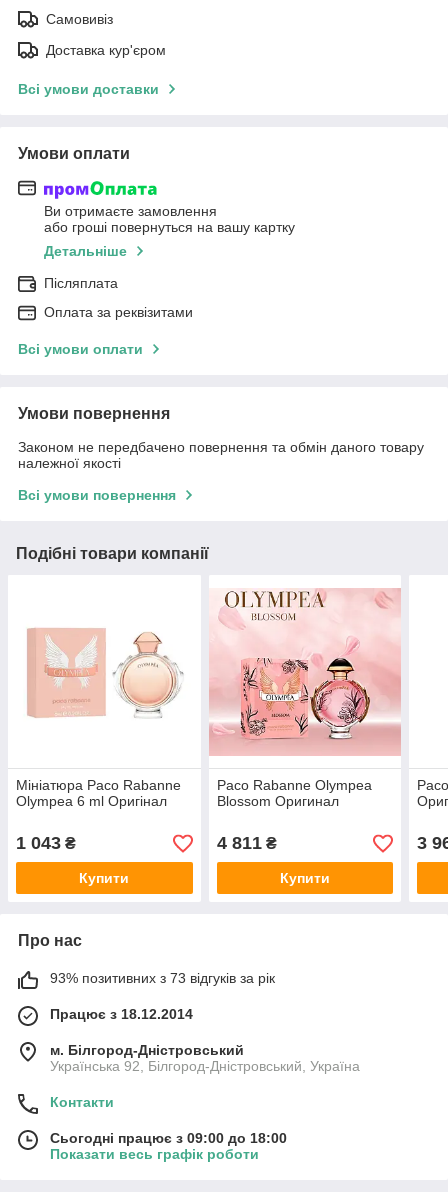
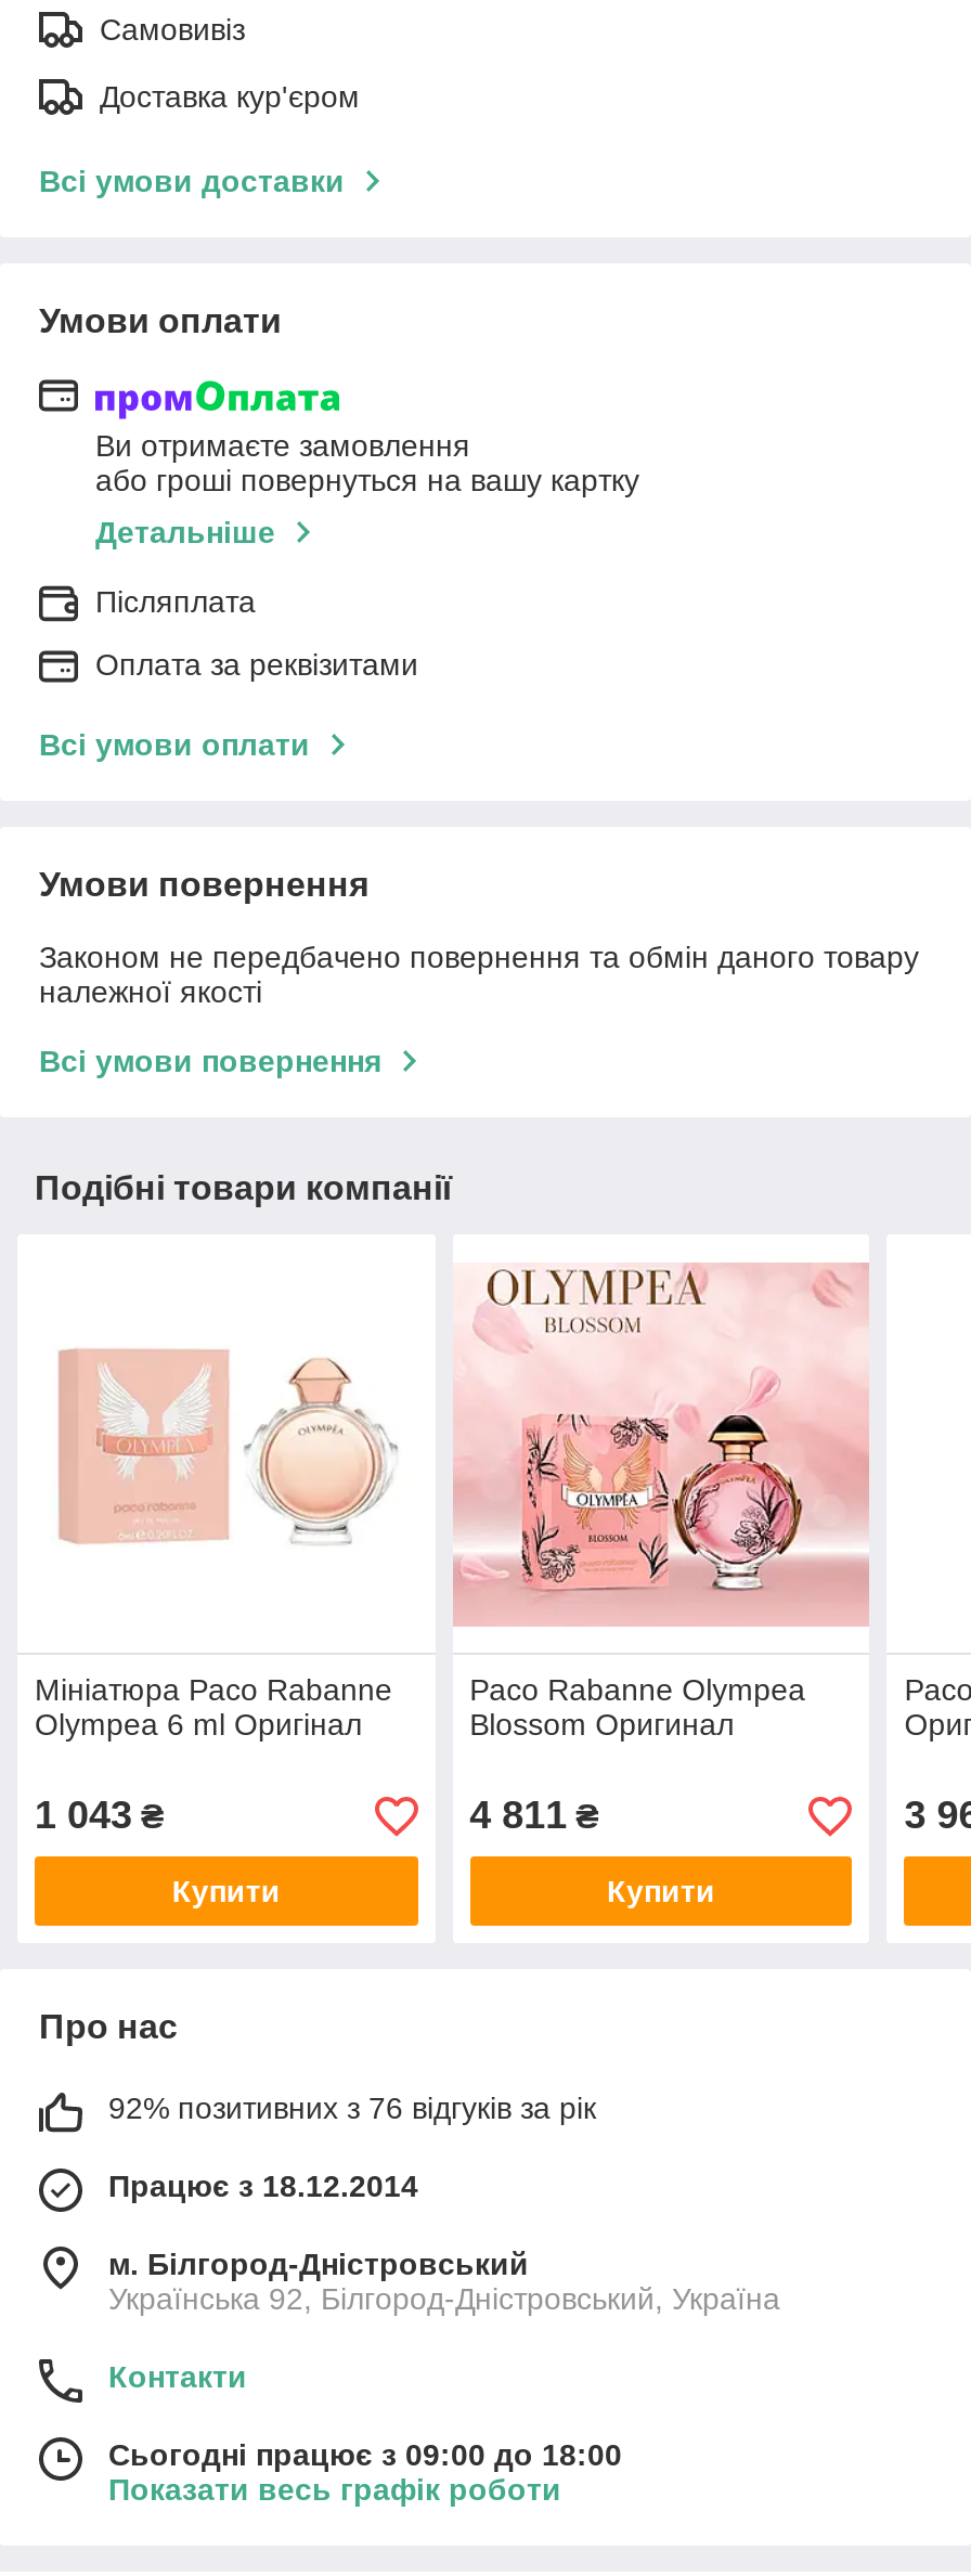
[50,970,275,986] 93% позитивних з 73 відгуків за рік -> [108,2091,596,2125] 92% позитивних з 76 відгуків за рік

